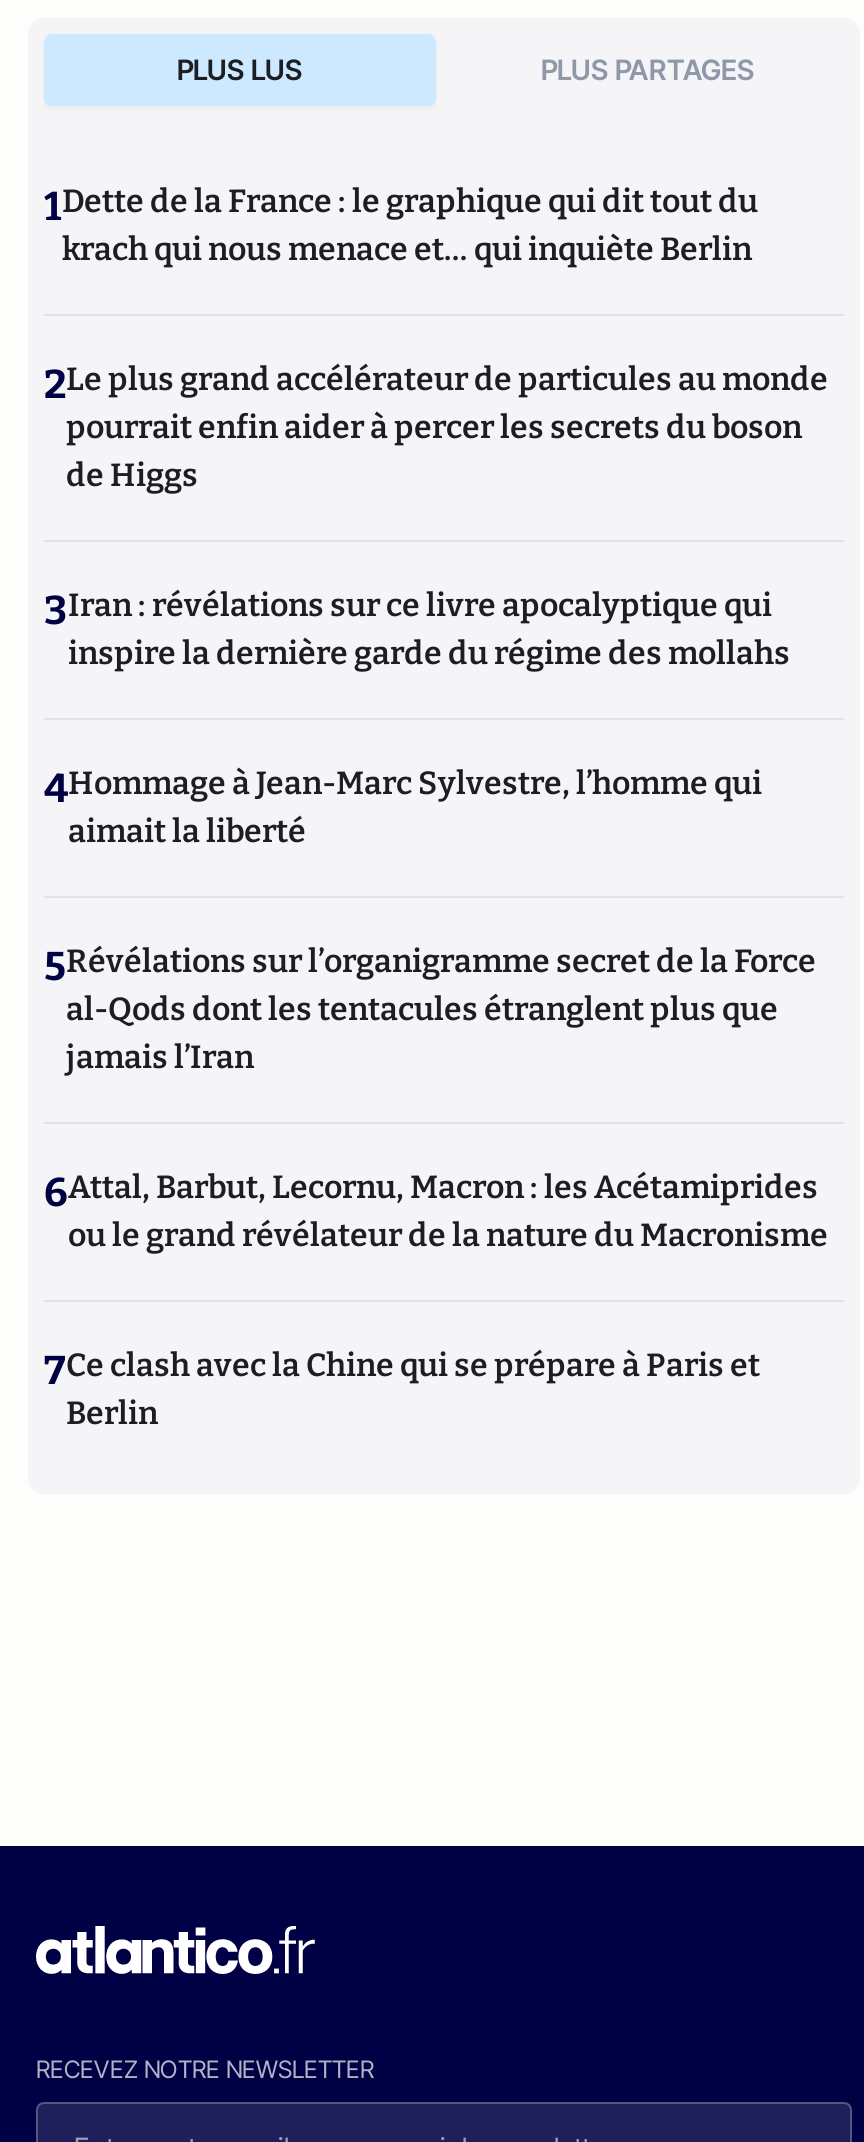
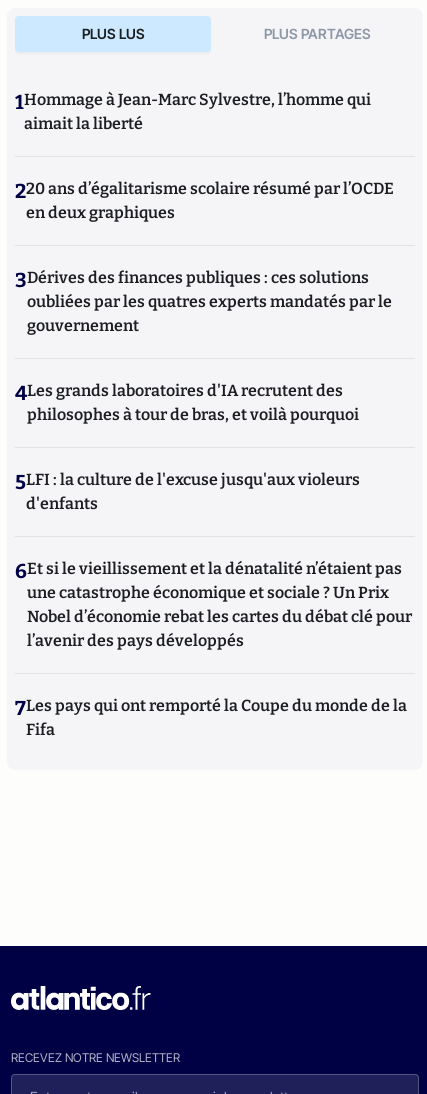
[44,181,828,811] 1Dette de la France : le graphique qui dit tout du | krach qui nous menace et… qui inquiète Berlin | 2Le plus grand accélérateur de particules au monde | pourrait enfin aider à percer les secrets du boson | de Higgs | 3Iran : révélations sur ce livre apocalyptique qui | inspire la dernière garde du régime des mollahs | 4Hommage à Jean-Marc Sylvestre, l’homme qui -> [15,90,371,114] 1Hommage à Jean-Marc Sylvestre, l’homme qui
moved [68,811,306,849] -> [24,114,143,133]: aimait la liberté
[44,941,828,1431] 5Révélations sur l’organigramme secret de la Force | al-Qods dont les tentacules étranglent plus que | jamais l’Iran | 6Attal, Barbut, Lecornu, Macron : les Acétamiprides | ou le grand révélateur de la nature du Macronisme | 7Ce clash avec la Chine qui se prépare à Paris et | Berlin -> [15,179,412,739] 220 ans d’égalitarisme scolaire résumé par l’OCDE | en deux graphiques | 3Dérives des finances publiques : ces solutions | oubliées par les quatres experts mandatés par le | gouvernement | 4Les grands laboratoires d'IA recrutent des | philosophes à tour de bras, et voilà pourquoi | 5LFI : la culture de l'excuse jusqu'aux violeurs | d'enfants | 6Et si le vieillissement et la dénatalité n’étaient pas | une catastrophe économique et sociale ? Un Prix | Nobel d’économie rebat les cartes du débat clé pour | l’avenir des pays développés | 7Les pays qui ont remporté la Coupe du monde de la | Fifa

